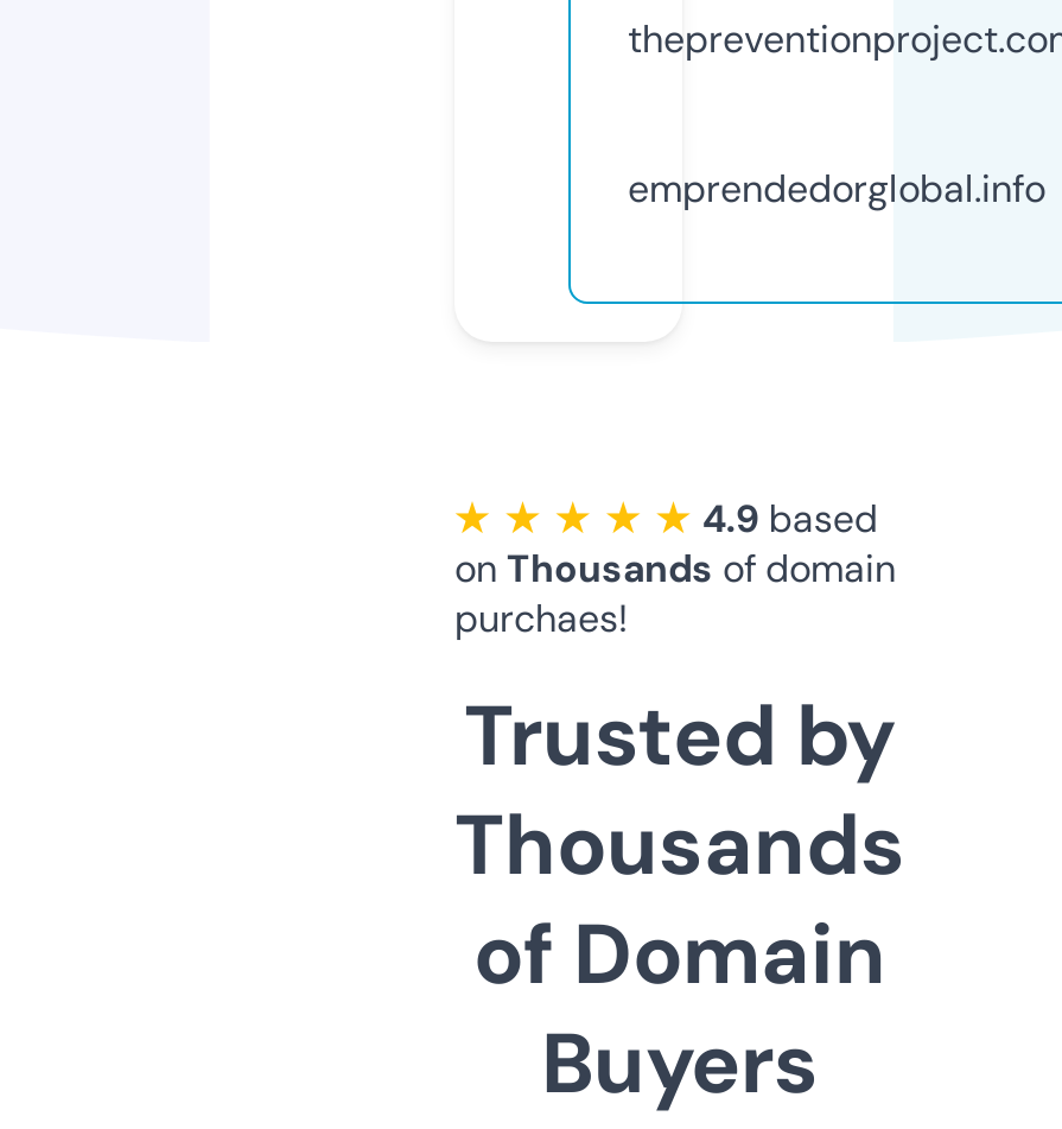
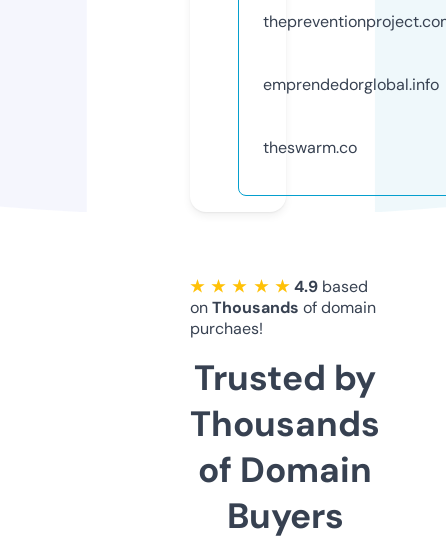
none -> [263,137,357,158] theswarm.co

